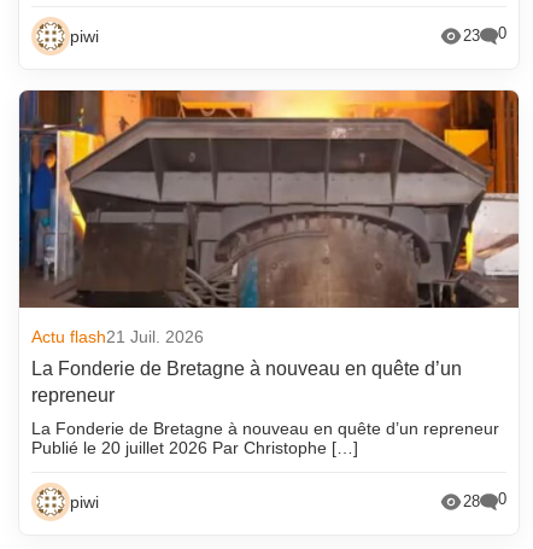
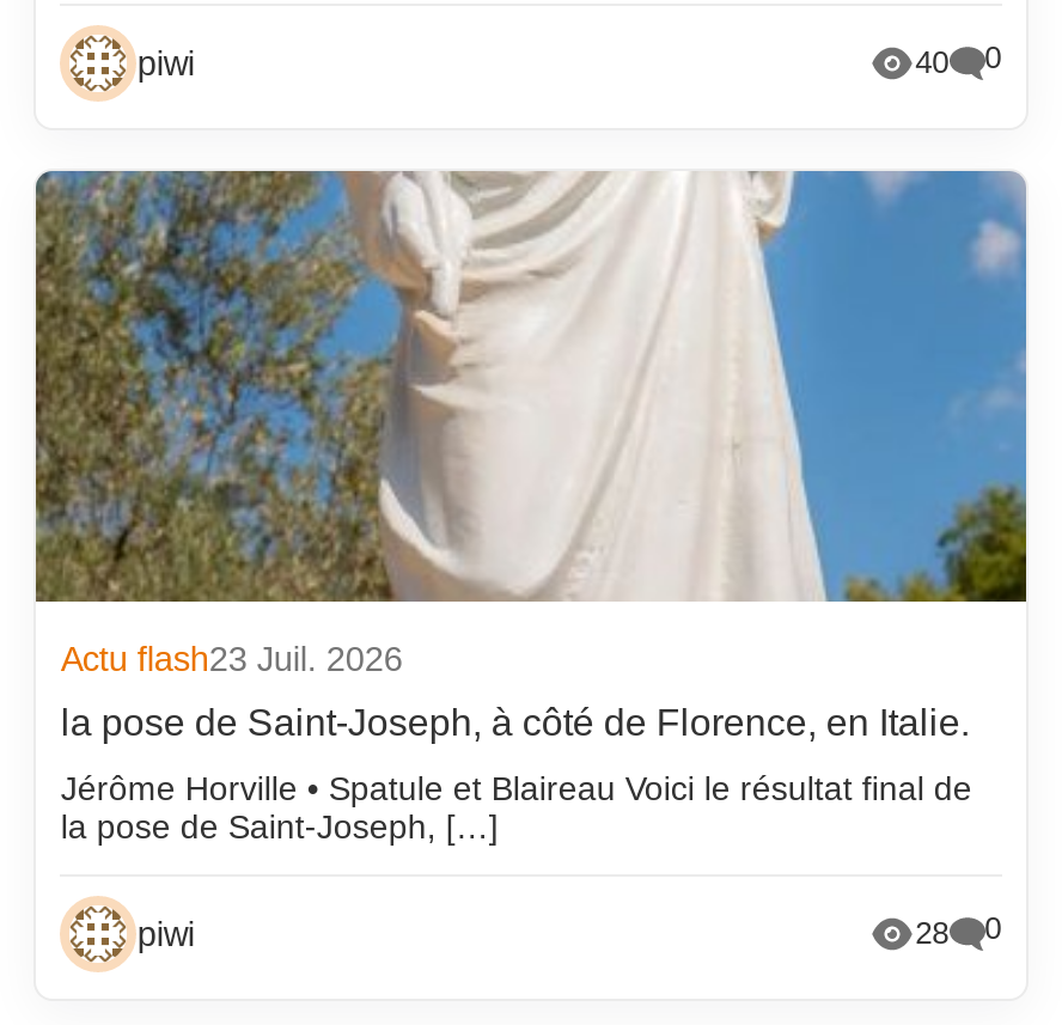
[463,24,506,45] 23 0 -> [915,39,1001,81] 40 0
[19,89,520,346] [image] | Actu flash21 Juil. 2026 -> [36,169,1029,678] [image] | Actu flash23 Juil. 2026
[32,358,462,405] La Fonderie de Bretagne à nouveau en quête d’un | repreneur -> [61,702,970,742] la pose de Saint-Joseph, à côté de Florence, en Italie.
[32,418,500,457] La Fonderie de Bretagne à nouveau en quête d’un repreneur | Publié le 20 juillet 2026 Par Christophe […] -> [61,769,972,845] Jérôme Horville • Spatule et Blaireau Voici le résultat final de | la pose de Saint-Joseph, […]

